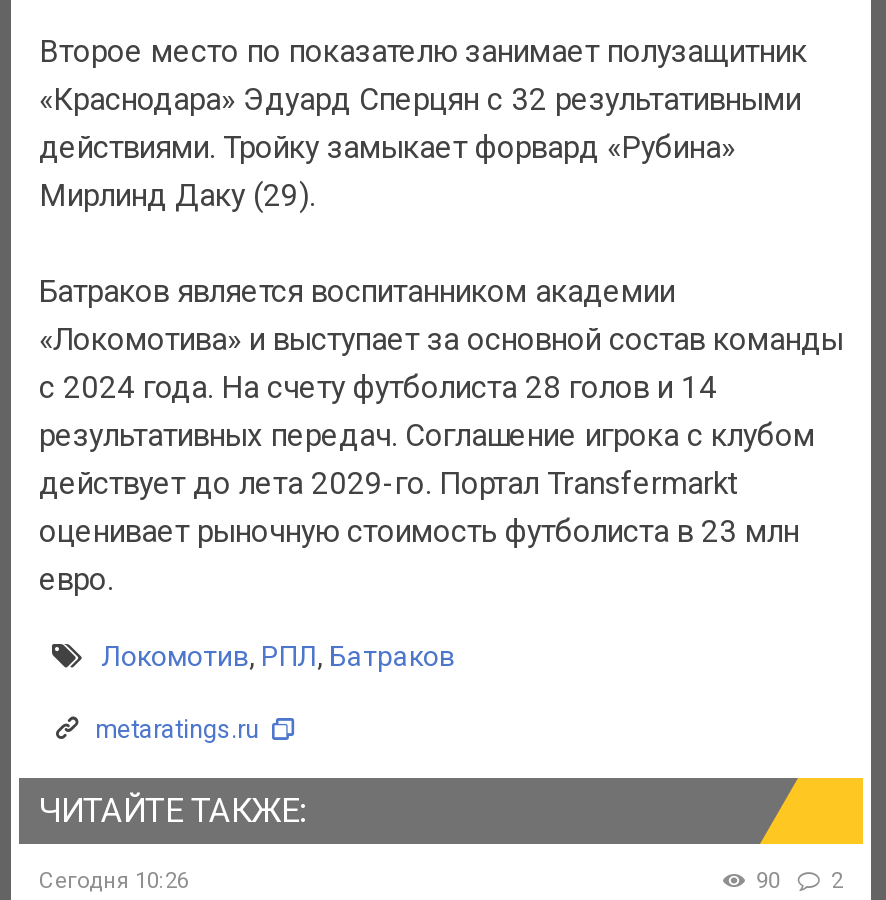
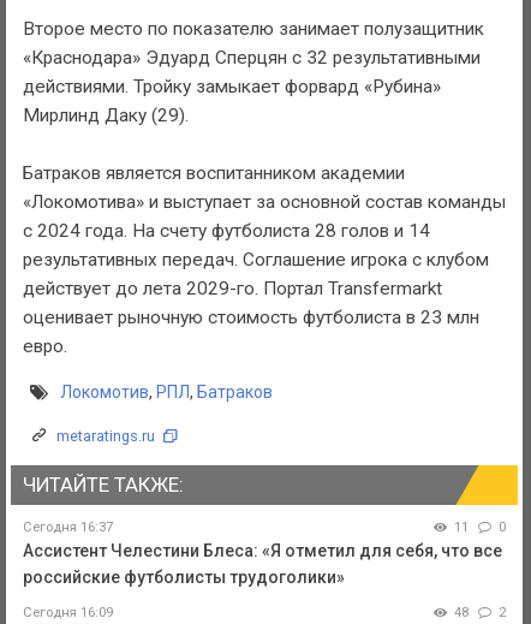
[39,868,786,894] Сегодня 10:26 | 90 -> [23,519,506,620] Сегодня 16:37 | 11 | 0 | Ассистент Челестини Блеса: «Я отметил для себя, что все | российские футболисты трудоголики» | Сегодня 16:09 | 48

